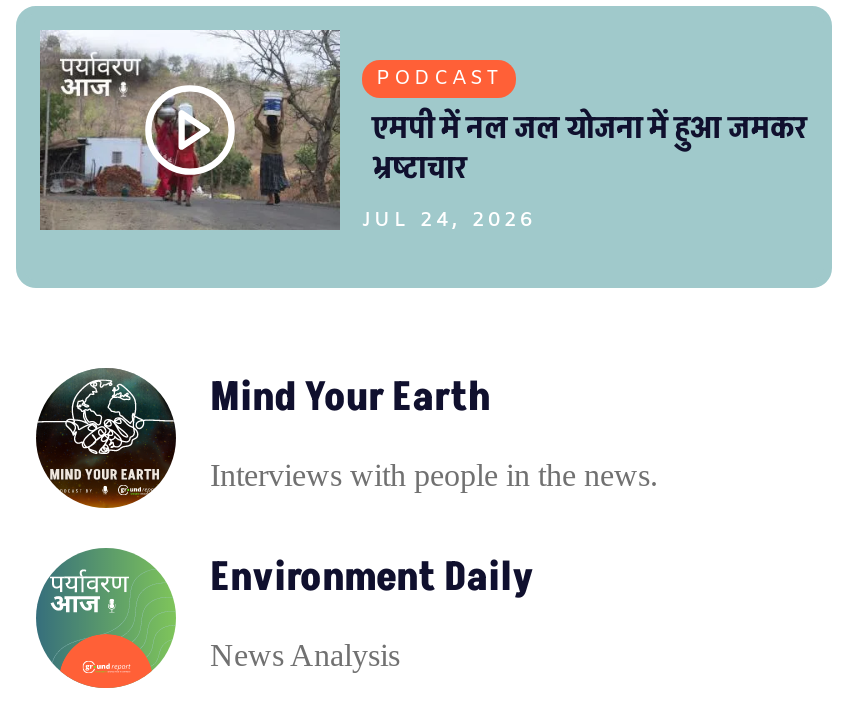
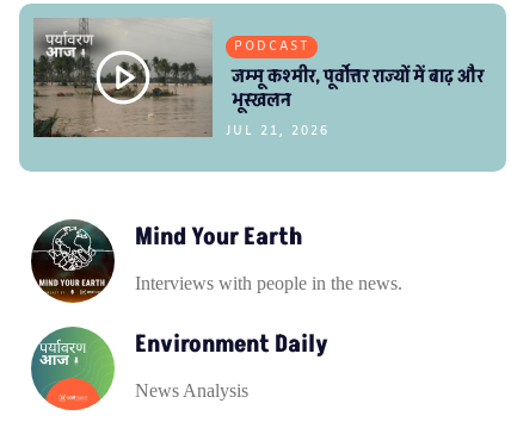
[40,30,806,233] [image] | एमपी में नल जल योजना में हुआ जमकर | भ्रष्टाचार | JUL 24, 2026 -> [33,18,484,139] [image] | जम्मू कश्मीर, पूर्वोत्तर राज्यों में बाढ़ और | भूस्खलन | JUL 21, 2026

